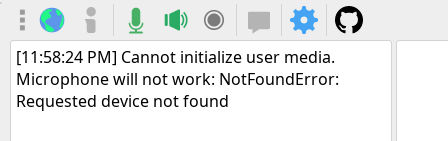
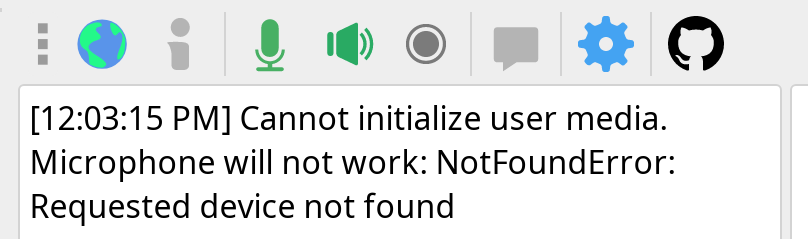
[16,46,335,68] [11:58:24 PM] Cannot initialize user media. -> [30,96,668,140] [12:03:15 PM] Cannot initialize user media.

